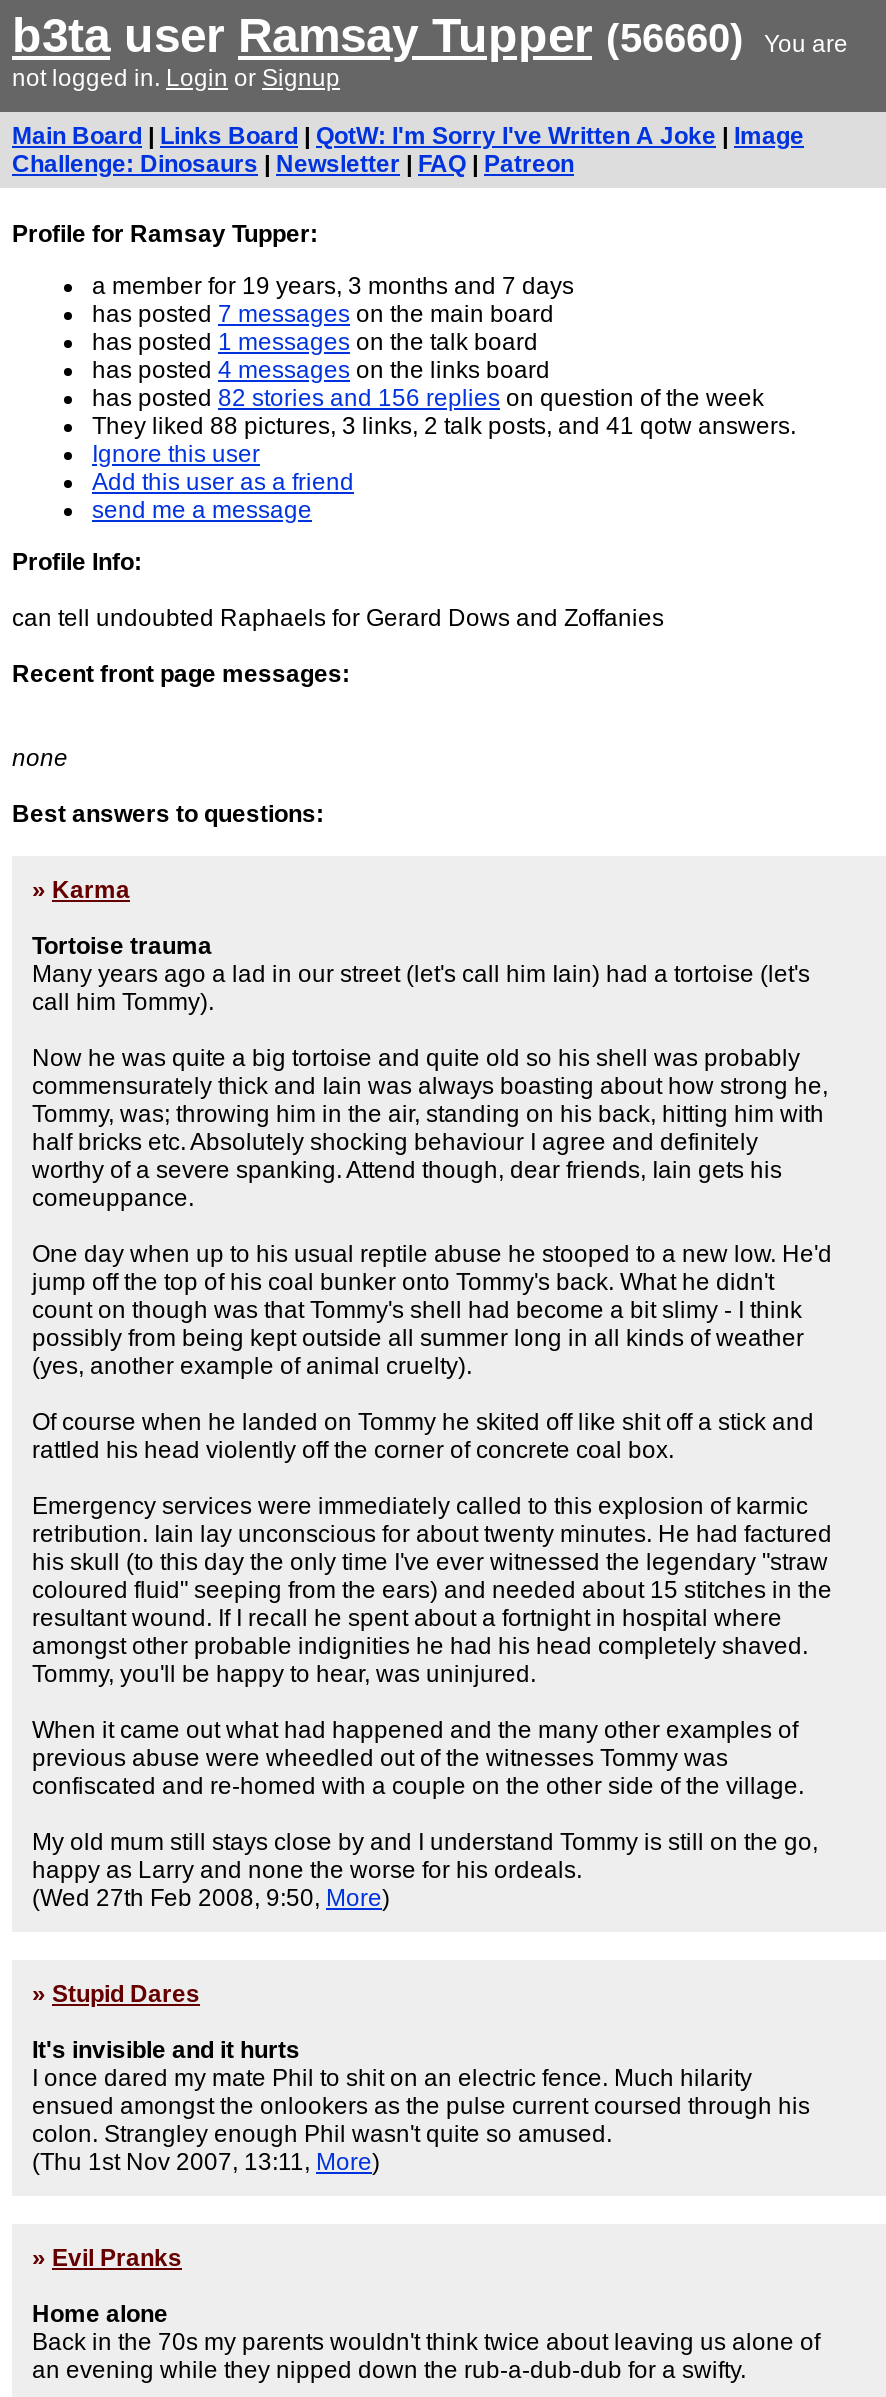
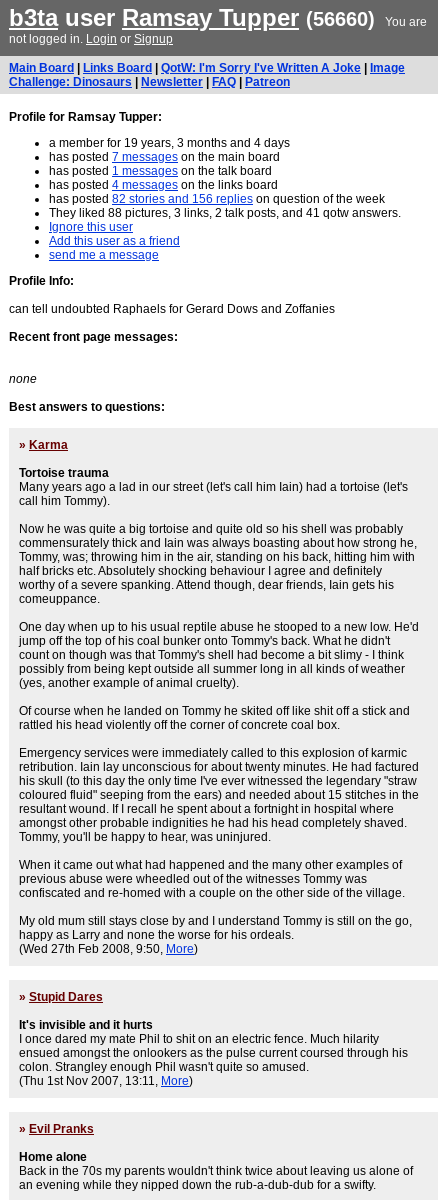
[92,272,574,300] a member for 19 years, 3 months and 7 days -> [49,136,290,150] a member for 19 years, 3 months and 4 days

